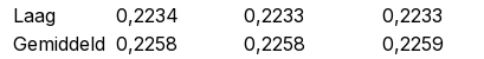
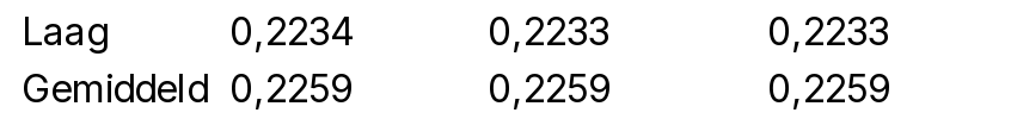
[13,32,178,55] Gemiddeld 0,2258 -> [22,64,354,111] Gemiddeld 0,2259
[244,32,305,55] 0,2258 -> [488,64,612,111] 0,2259

